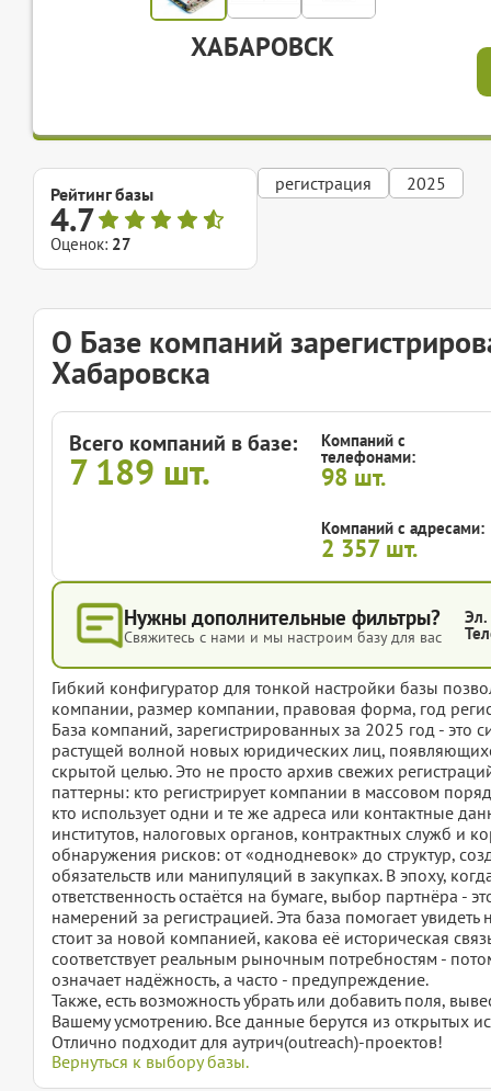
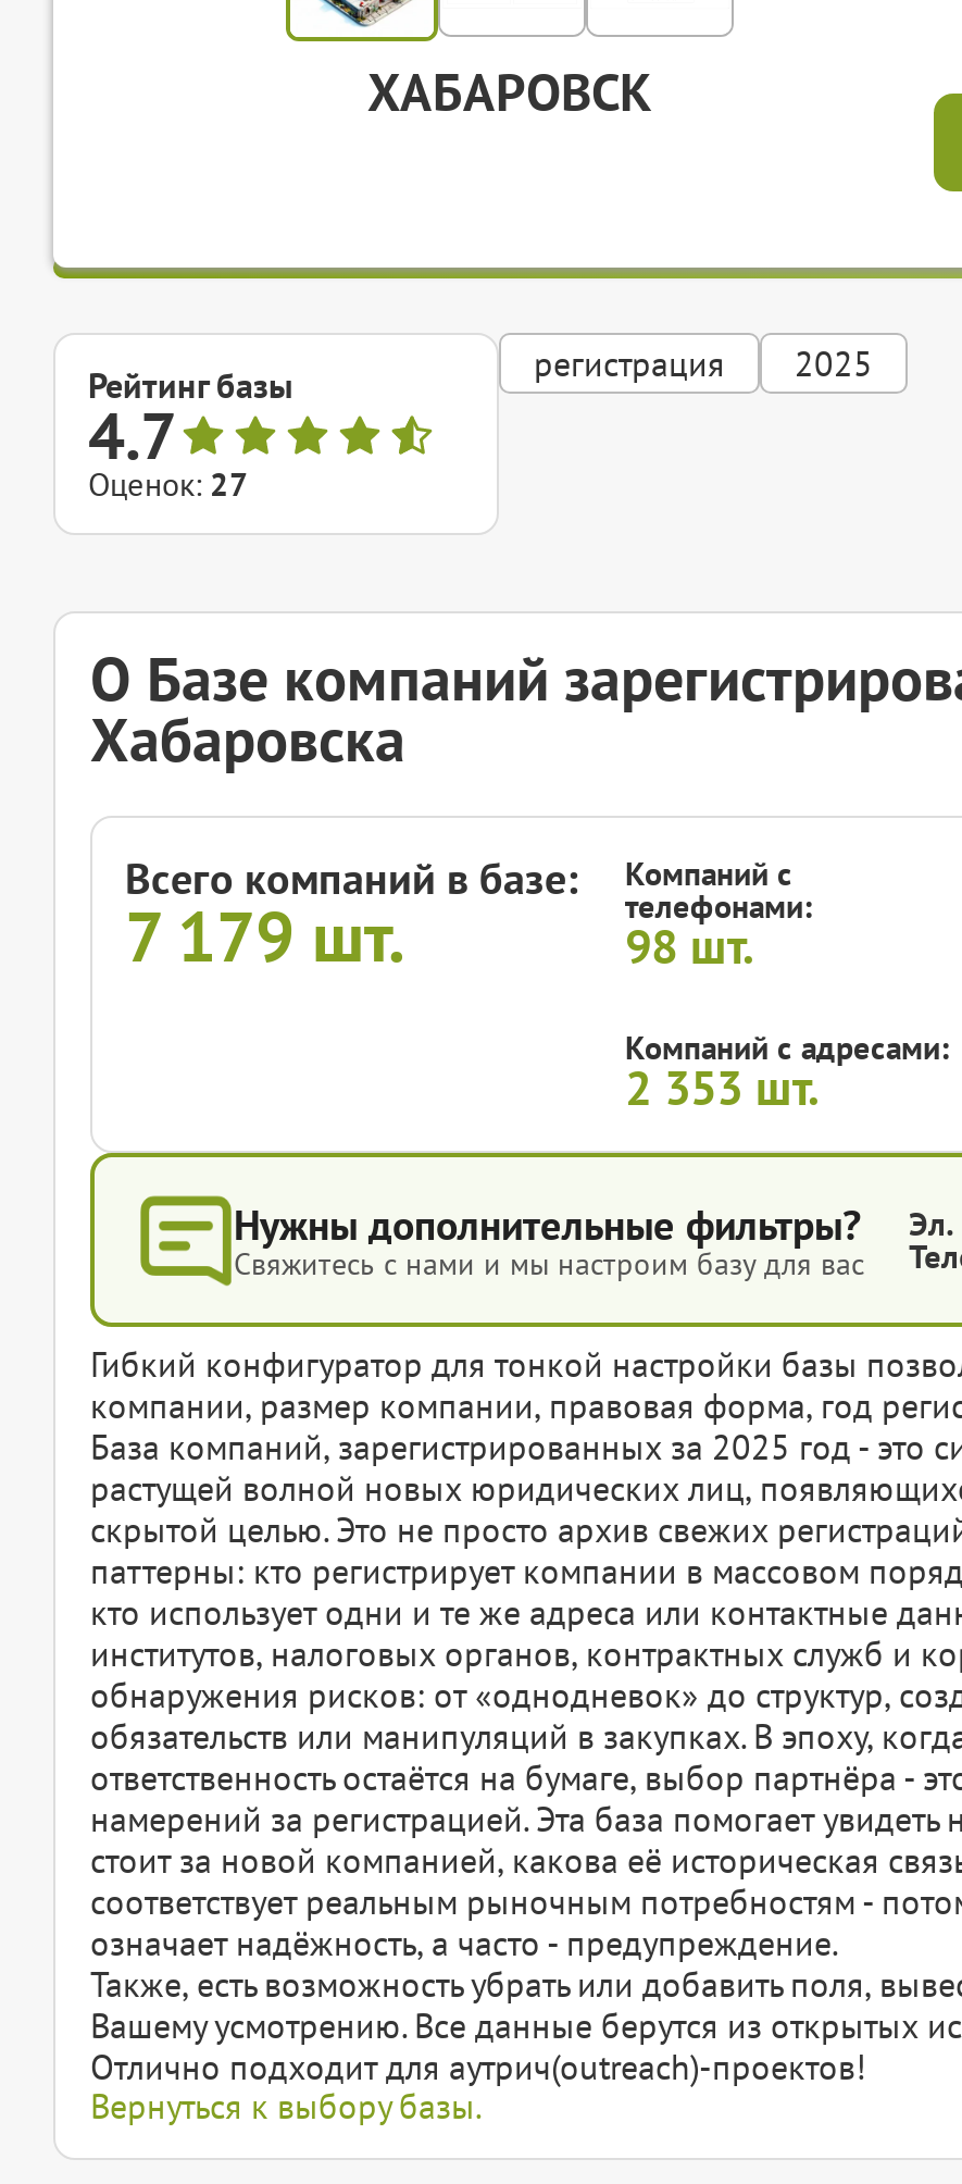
[69,449,210,495] 7 189шт. -> [125,890,405,982] 7 179шт.
[321,533,418,564] 2 357шт. -> [625,1057,819,1118] 2 353шт.

